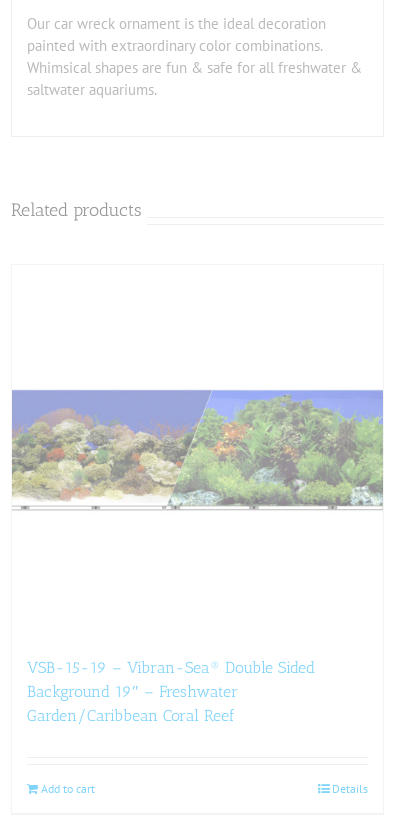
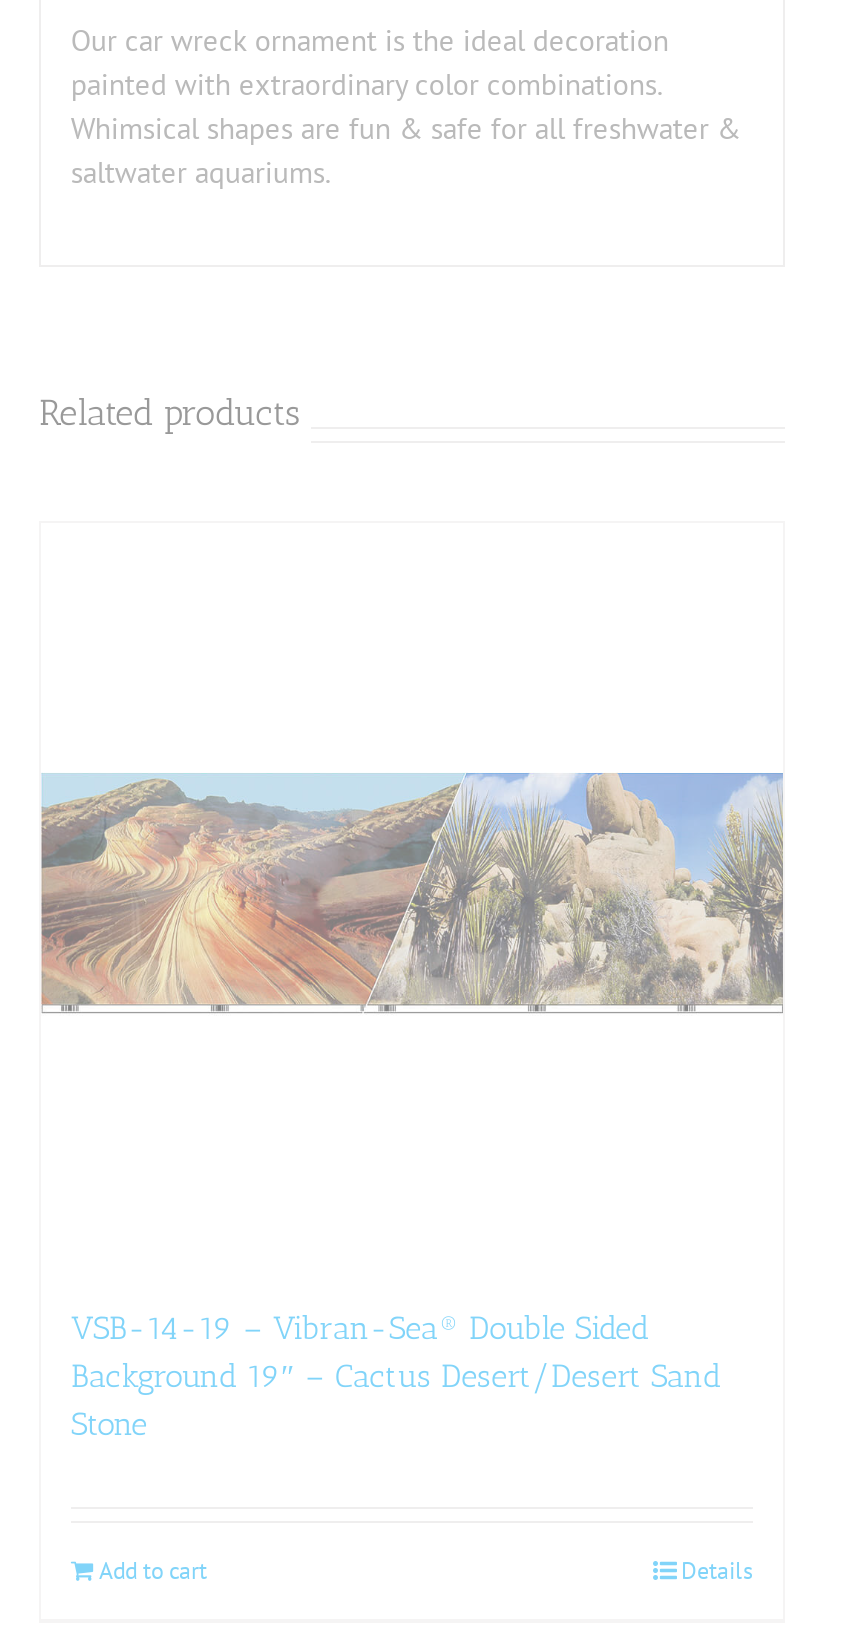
[11,389,384,510] [image] -> [39,771,785,1013] [image]
[27,658,315,725] VSB-15-19 – Vibran-Sea® Double Sided | Background 19″ – Freshwater | Garden/Caribbean Coral Reef -> [71,1308,721,1442] VSB-14-19 – Vibran-Sea® Double Sided | Background 19″ – Cactus Desert/Desert Sand | Stone

